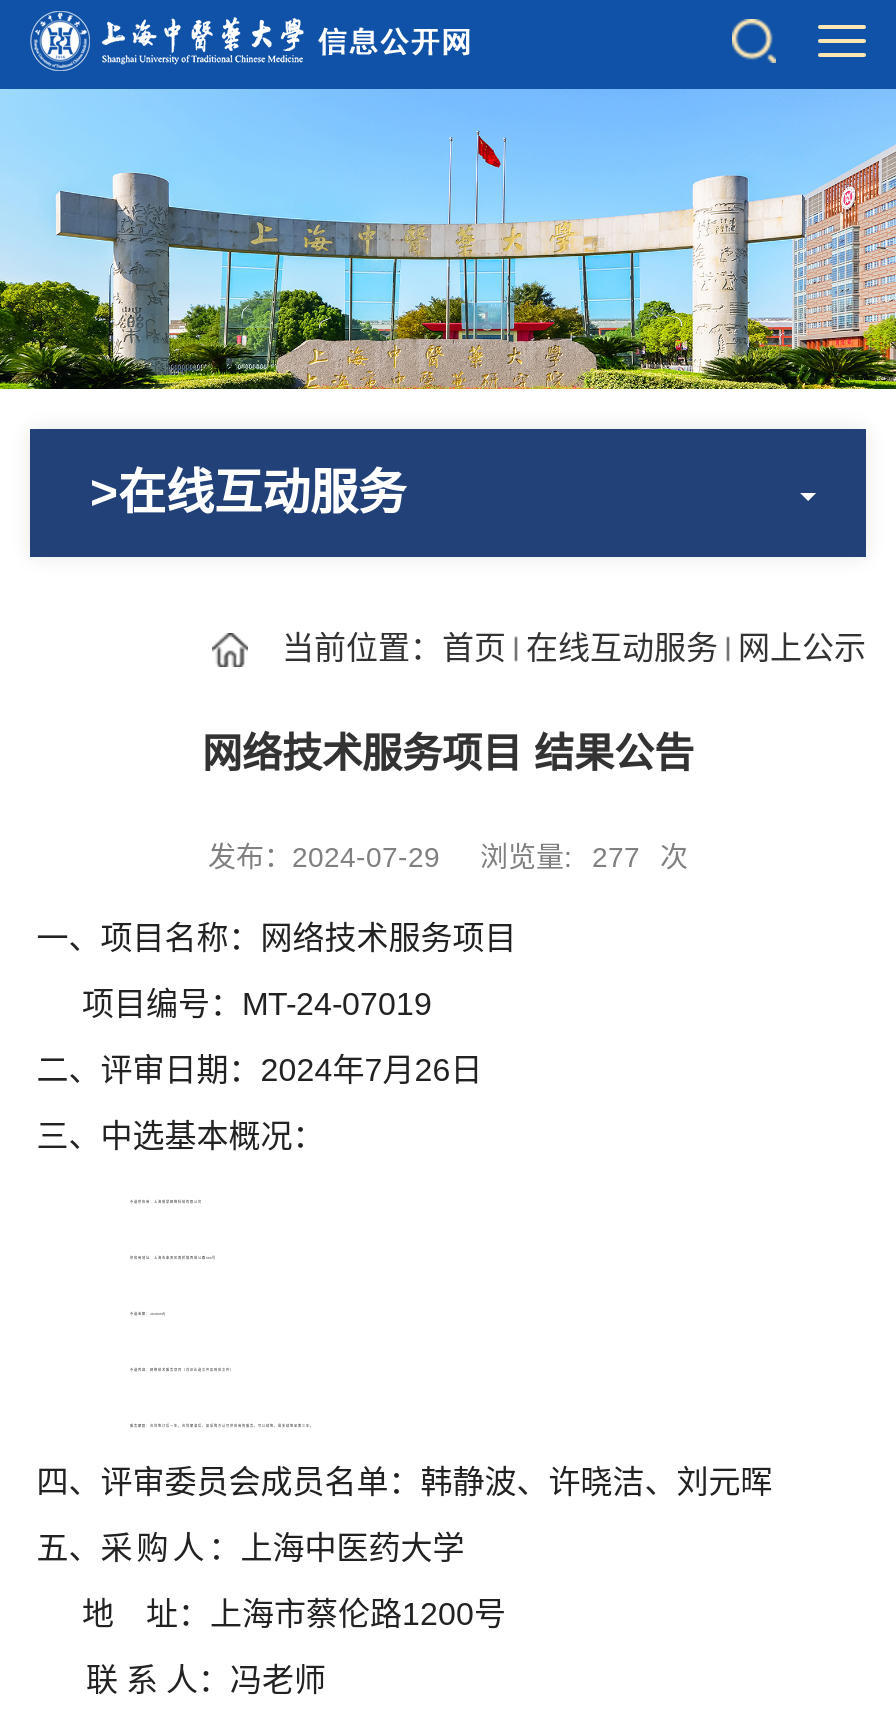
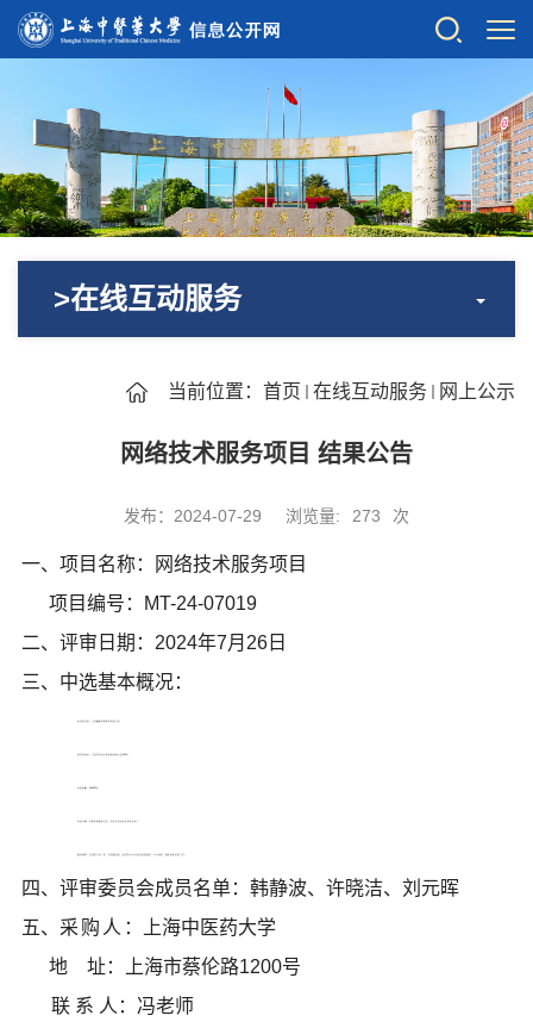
[208,841,688,873] 发布：2024-07-29 浏览量: 277 次 -> [124,506,409,525] 发布：2024-07-29 浏览量: 273 次

